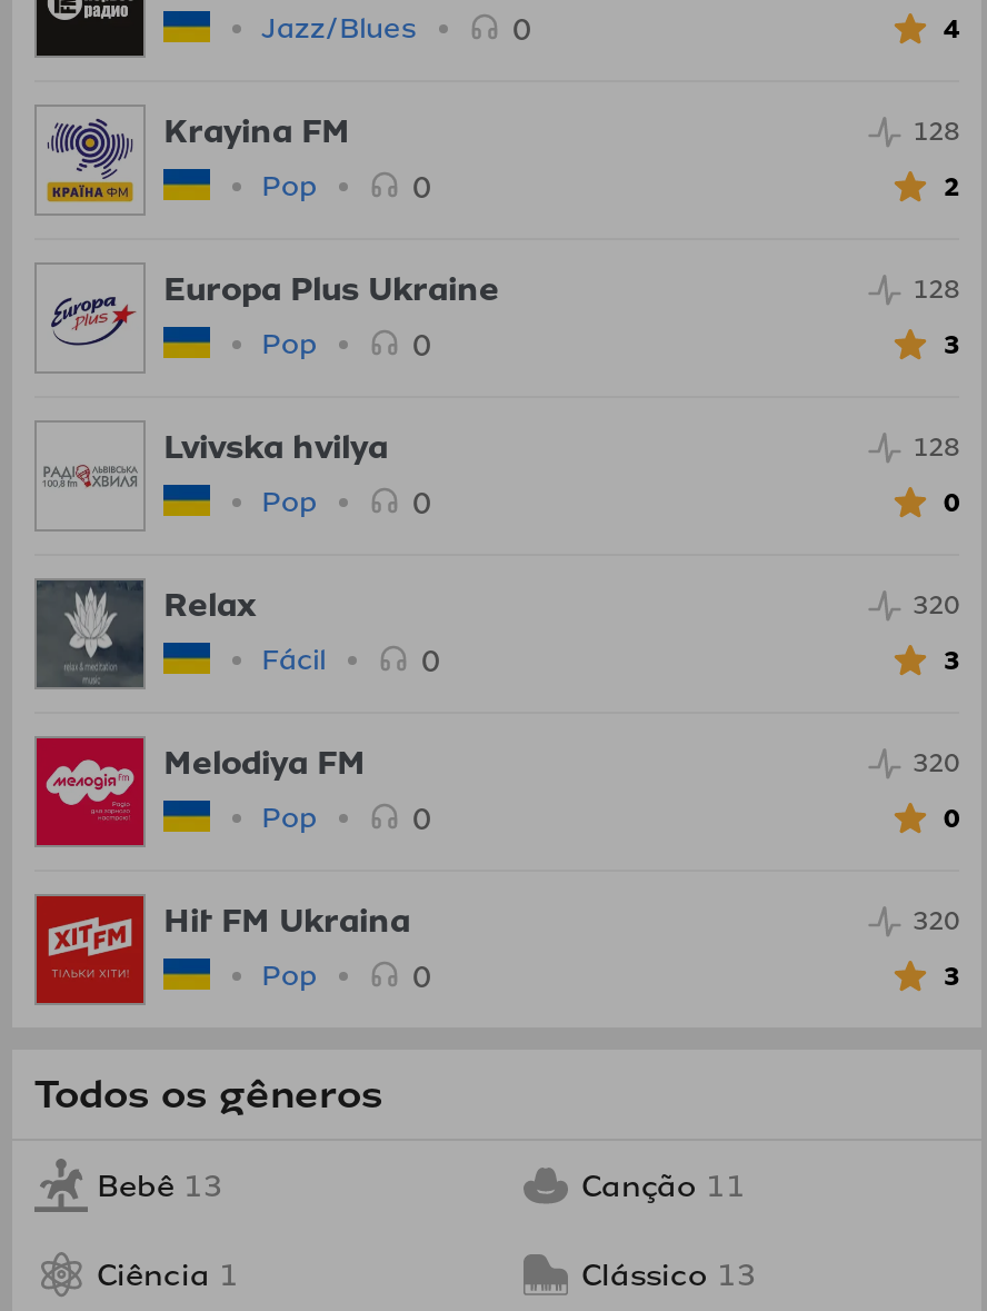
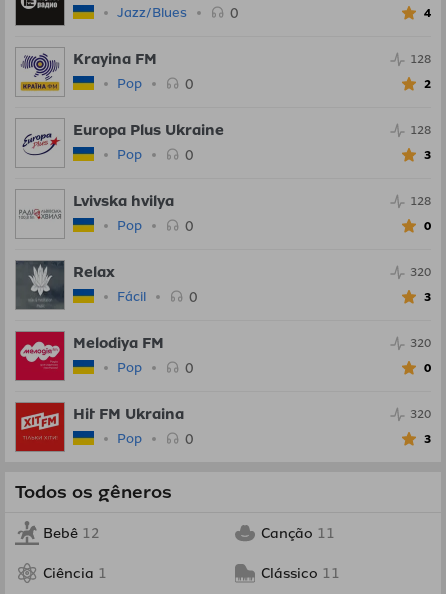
[97,1165,223,1207] Bebê 13 -> [43,524,100,543] Bebê 12
[581,1254,757,1296] Clássico 13 -> [261,564,340,583] Clássico 11

